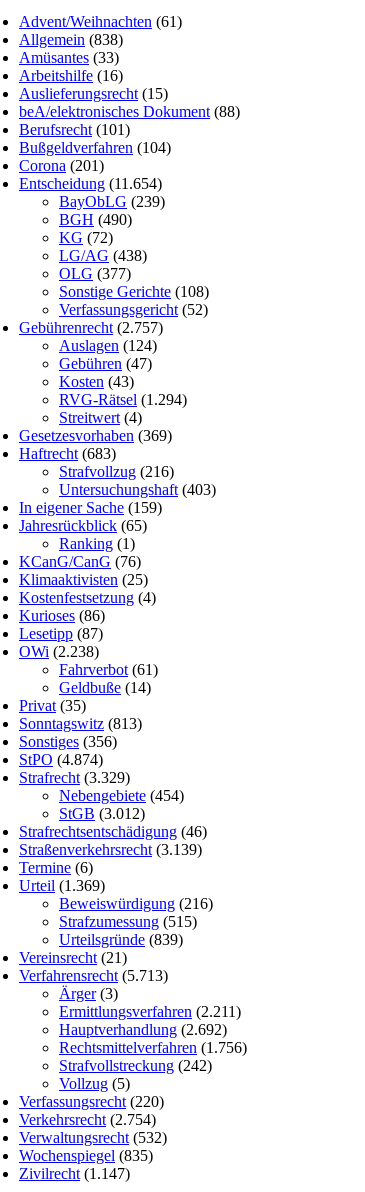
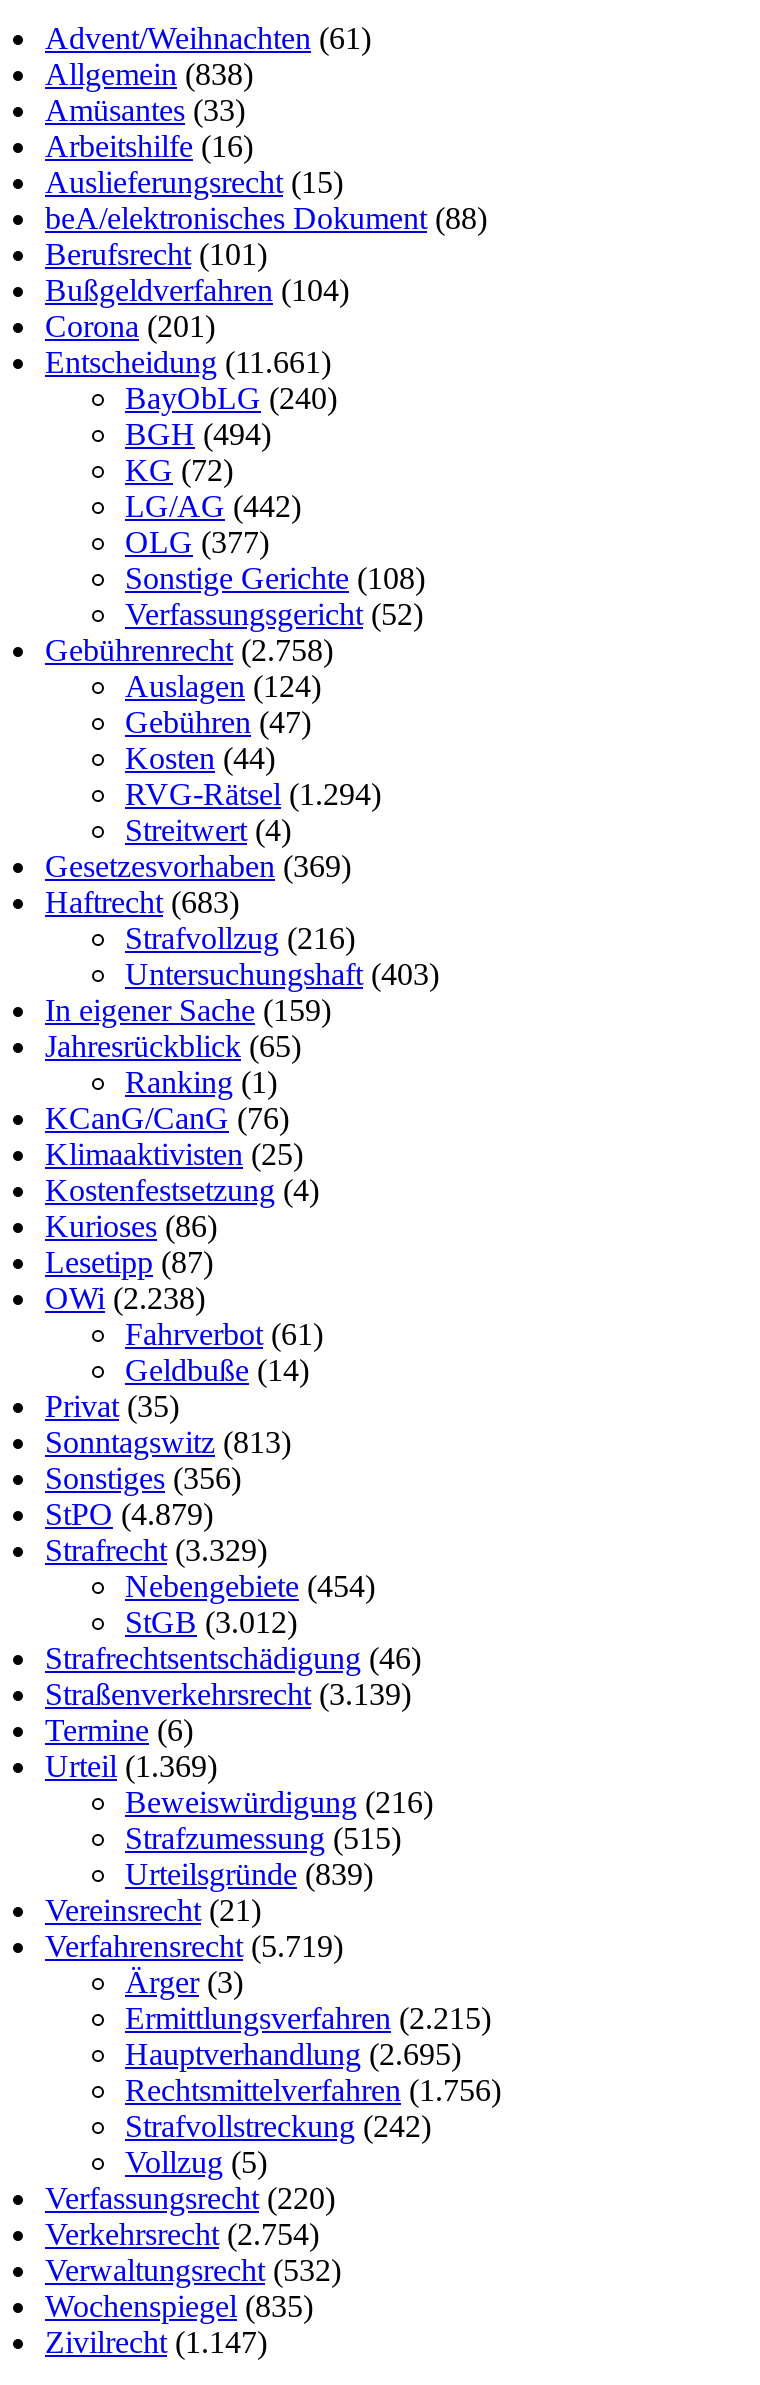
[19,175,162,192] Entscheidung (11.654) -> [45,344,331,378] Entscheidung (11.661)
[59,193,165,210] BayObLG (239) -> [125,380,337,414] BayObLG (240)
[59,211,132,228] BGH (490) -> [125,416,271,450] BGH (494)
[59,247,147,264] LG/AG (438) -> [125,488,301,522] LG/AG (442)
[19,319,163,336] Gebührenrecht (2.757) -> [45,632,333,666] Gebührenrecht (2.758)
[59,373,134,390] Kosten (43) -> [125,740,275,774] Kosten (44)
[19,751,103,768] StPO (4.874) -> [45,1496,213,1530] StPO (4.879)
[19,967,168,984] Verfahrensrecht (5.713) -> [45,1928,343,1962] Verfahrensrecht (5.719)
[59,1003,241,1020] Ermittlungsverfahren (2.211) -> [125,2000,491,2034] Ermittlungsverfahren (2.215)
[59,1021,227,1038] Hauptverhandlung (2.692) -> [125,2036,461,2070] Hauptverhandlung (2.695)

